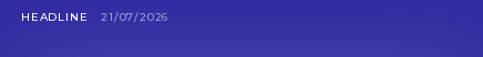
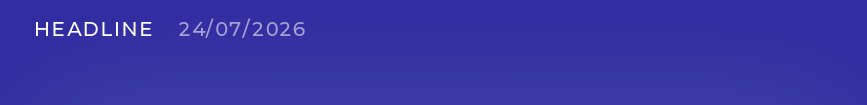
[21,10,169,24] HEADLINE 21/07/2026 -> [34,16,304,42] HEADLINE 24/07/2026

